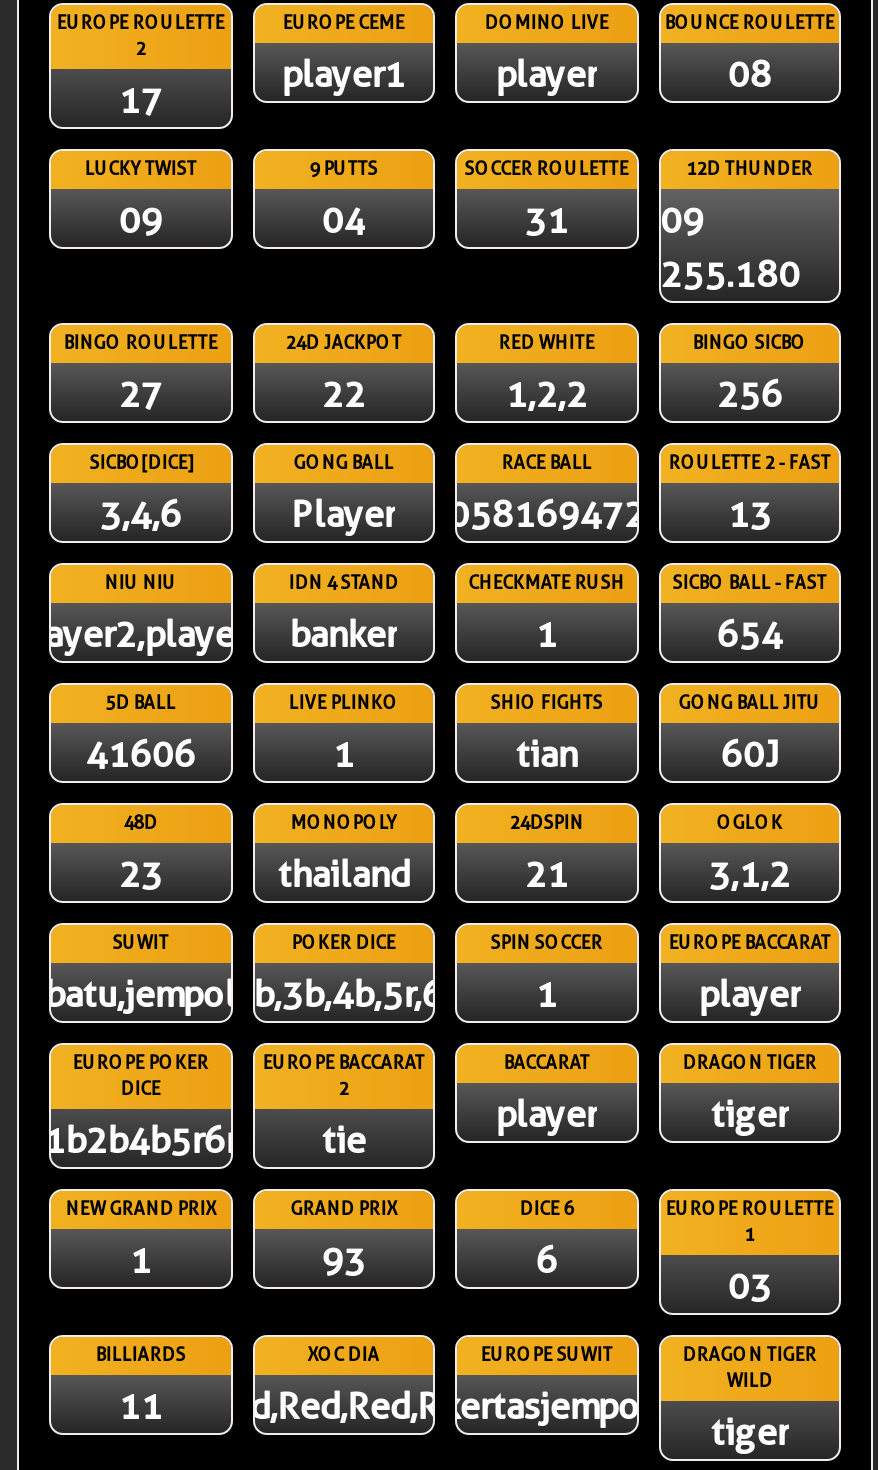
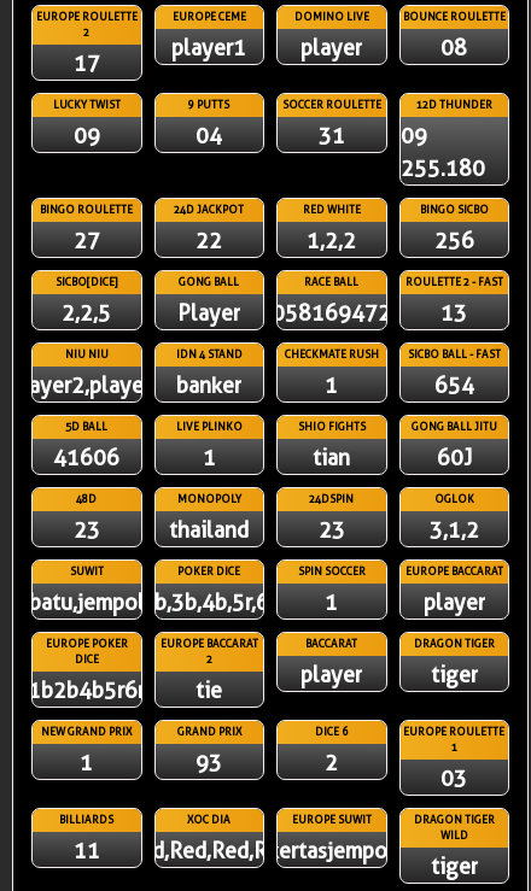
[99,492,181,534] 3,4,6 -> [62,300,111,325] 2,2,5
[525,852,569,894] 21 -> [318,517,345,542] 23
[535,1238,557,1280] 6 -> [325,750,338,775] 2

